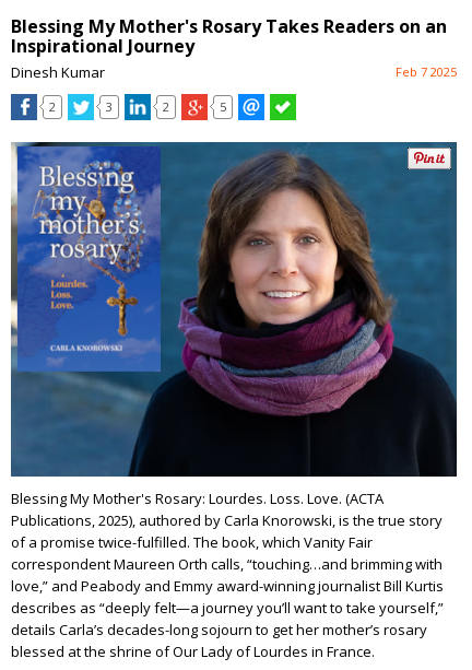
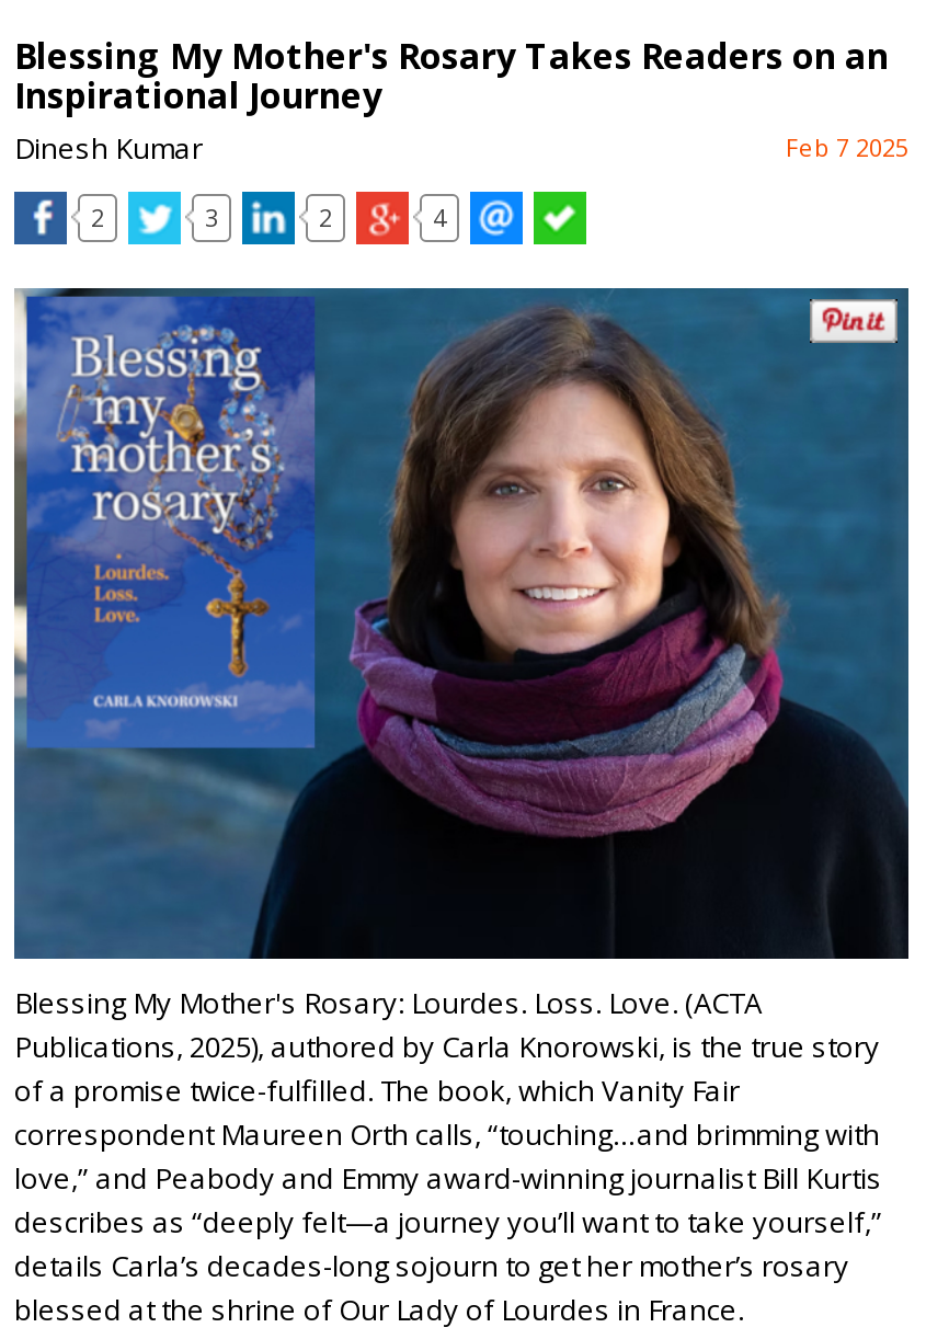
[220,98,226,114] 5 -> [433,199,446,232] 4

